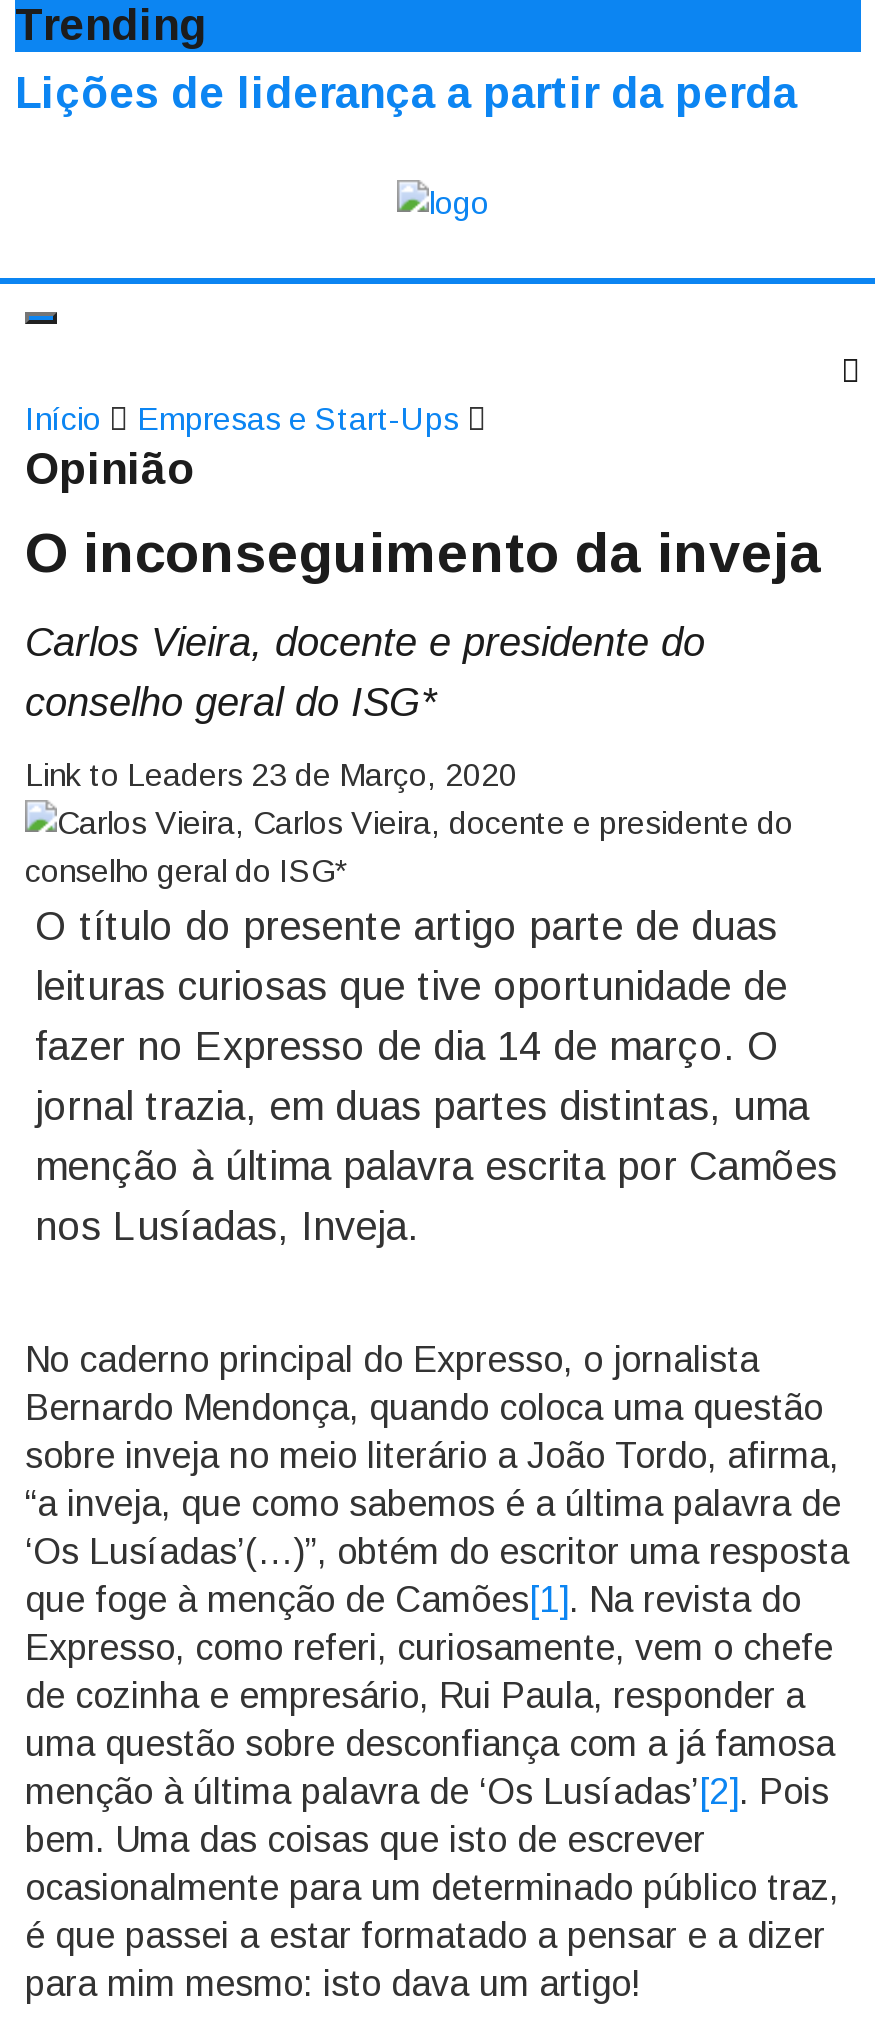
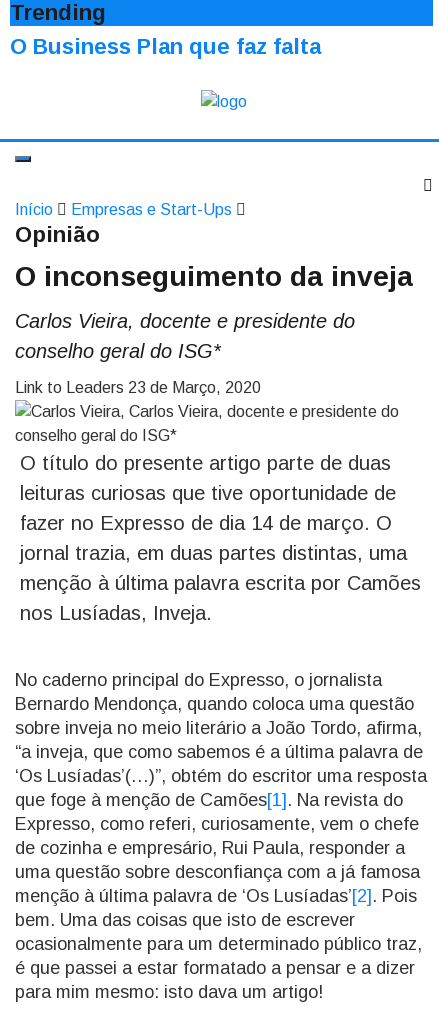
[15,68,797,118] Lições de liderança a partir da perda -> [10,34,321,59] O Business Plan que faz falta

